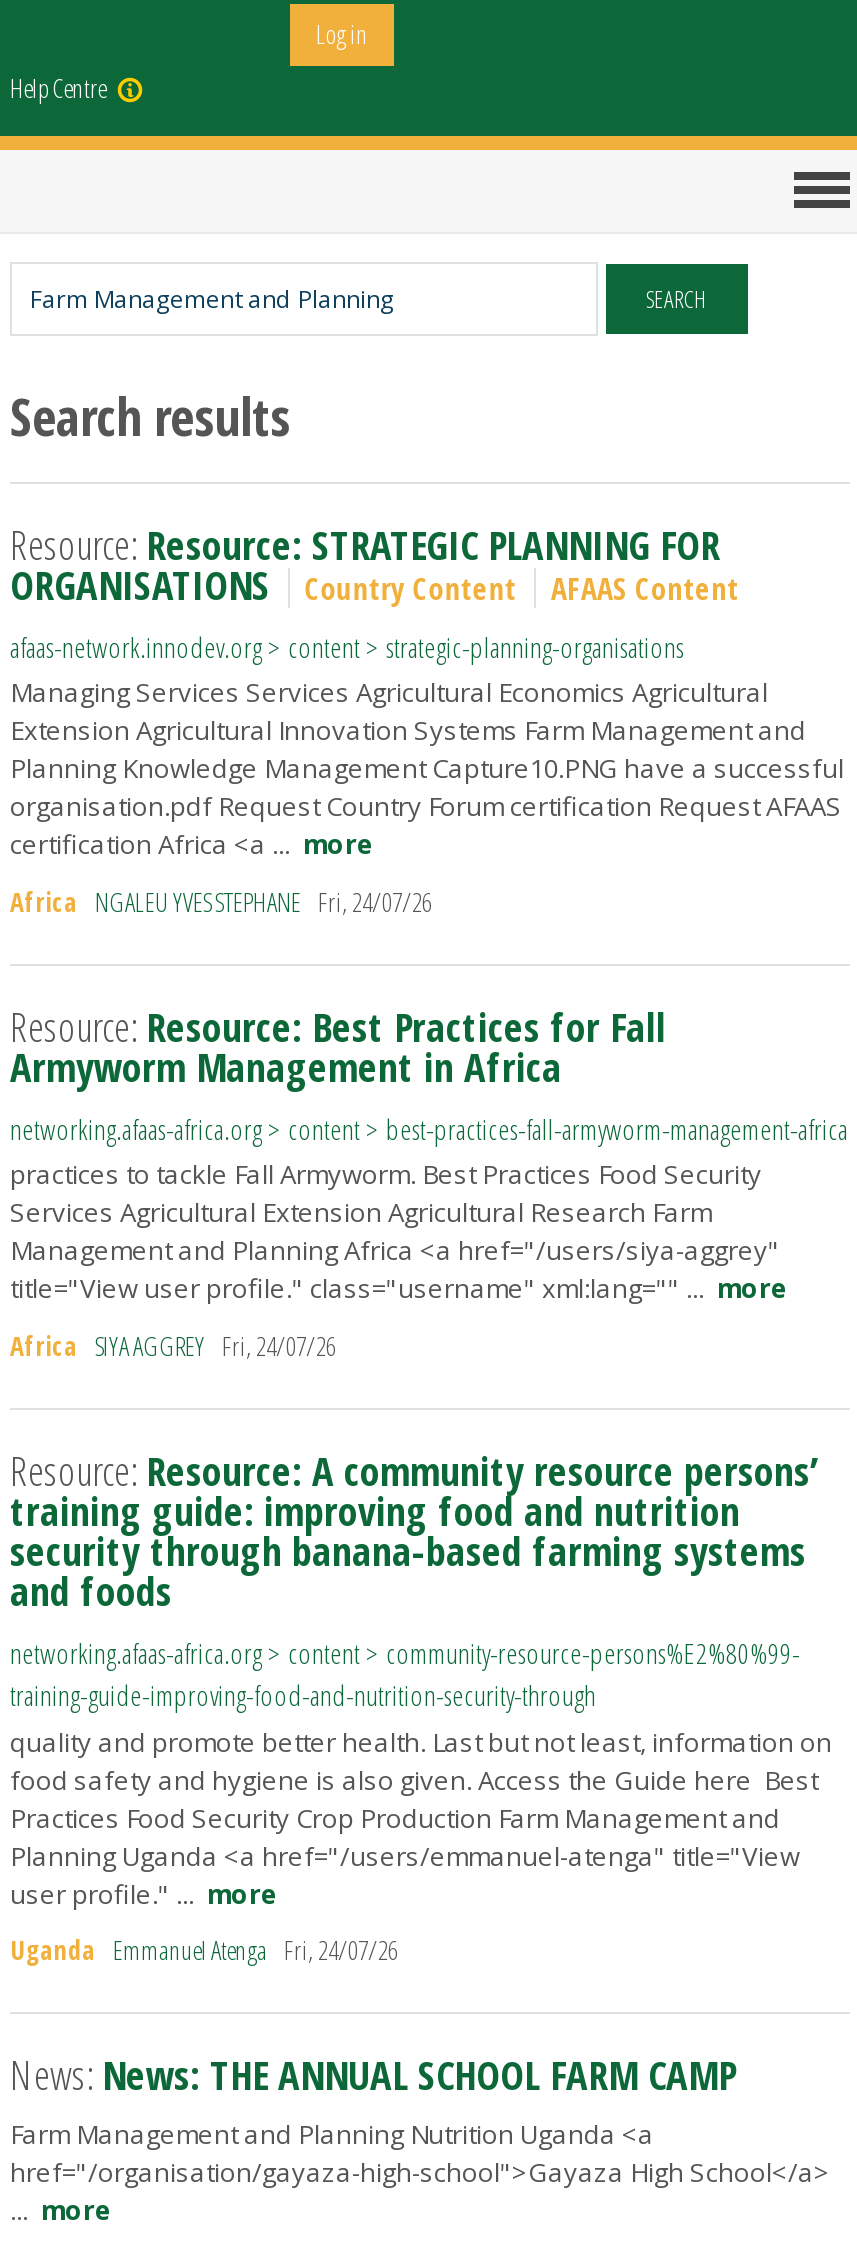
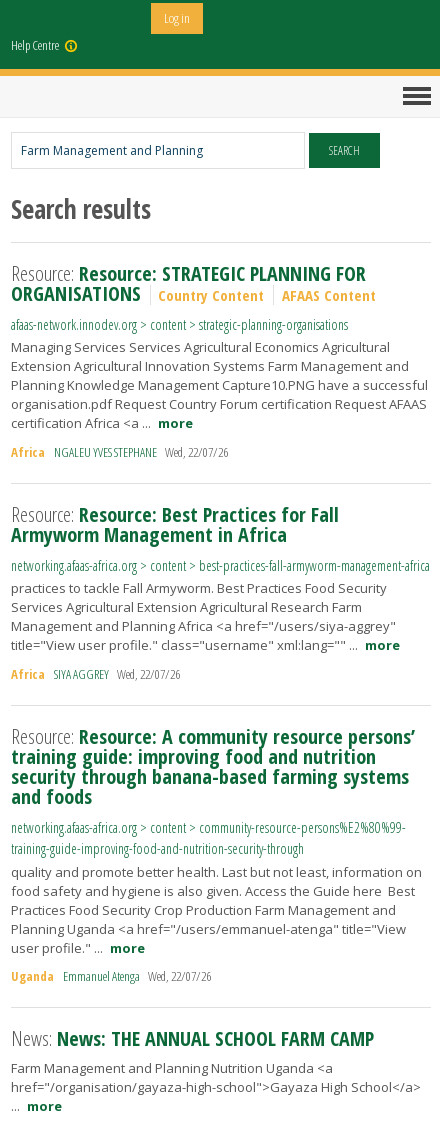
[10,884,432,920] Africa NGALEU YVES STEPHANE Fri, 24/07/26 -> [11,443,228,461] Africa NGALEU YVES STEPHANE Wed, 22/07/26
[10,1328,336,1364] Africa SIYA AGGREY Fri, 24/07/26 -> [11,665,180,683] Africa SIYA AGGREY Wed, 22/07/26
[10,1932,398,1968] Uganda Emmanuel Atenga Fri, 24/07/26 -> [11,967,211,985] Uganda Emmanuel Atenga Wed, 22/07/26

